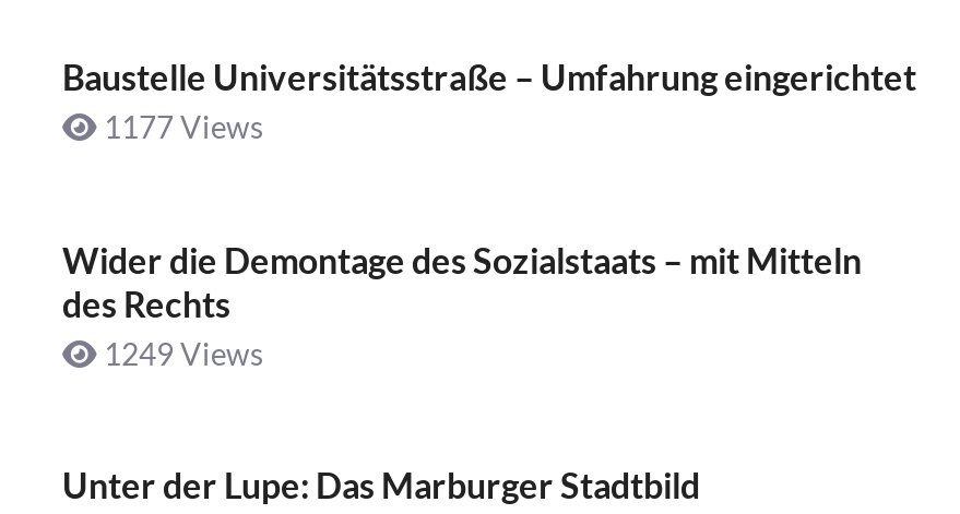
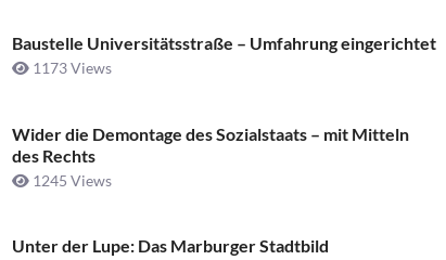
[97,108,263,146] 1177 Views -> [29,59,112,77] 1173 Views
[97,334,263,371] 1249 Views -> [29,171,112,189] 1245 Views

